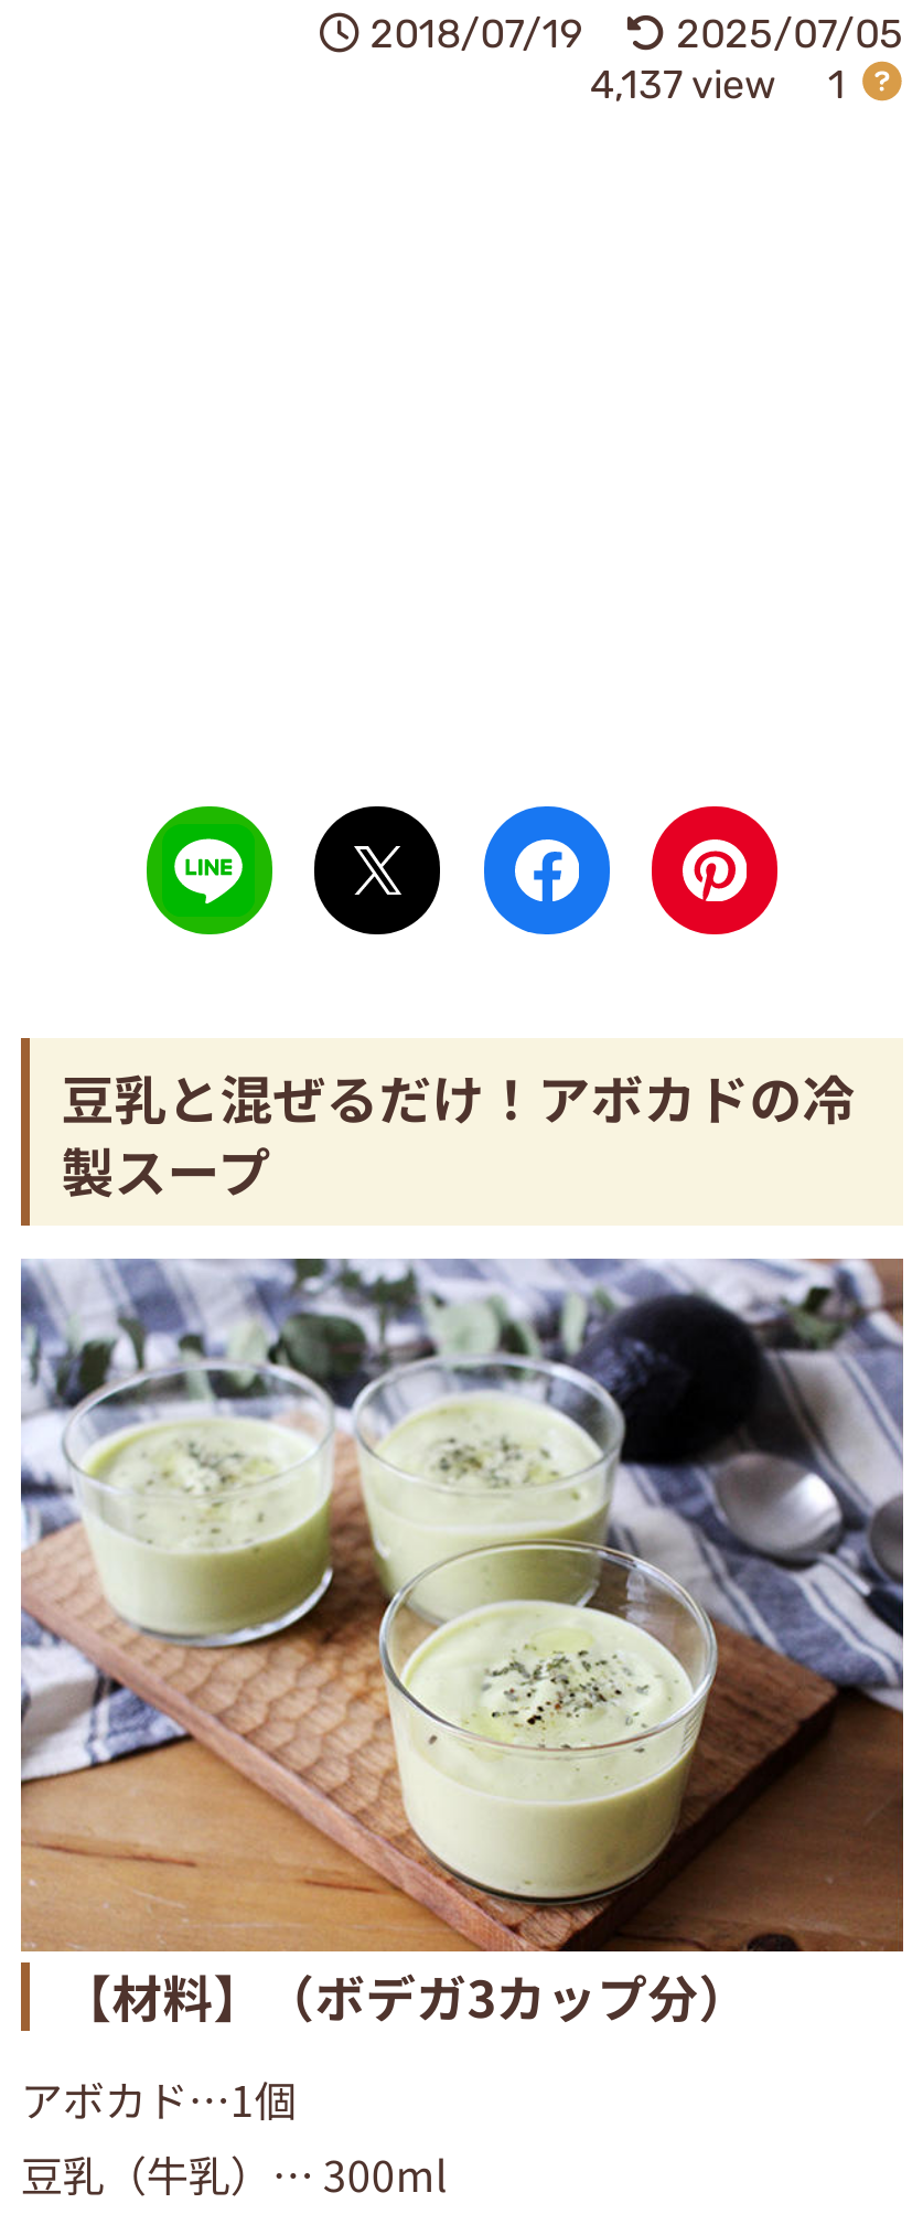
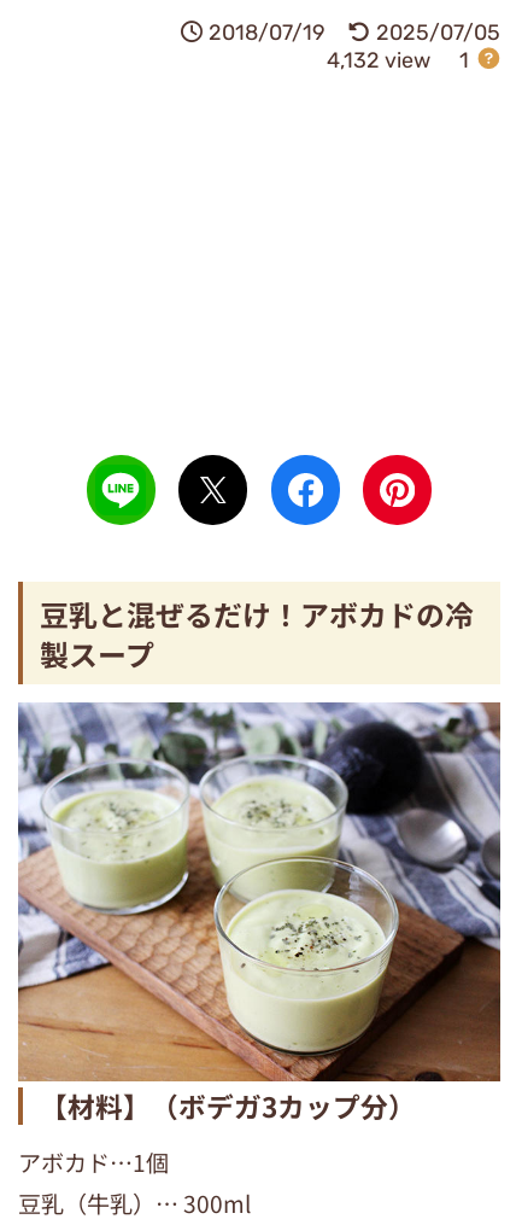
[590,60,845,107] 4,137 view 1 -> [327,47,469,72] 4,132 view 1

